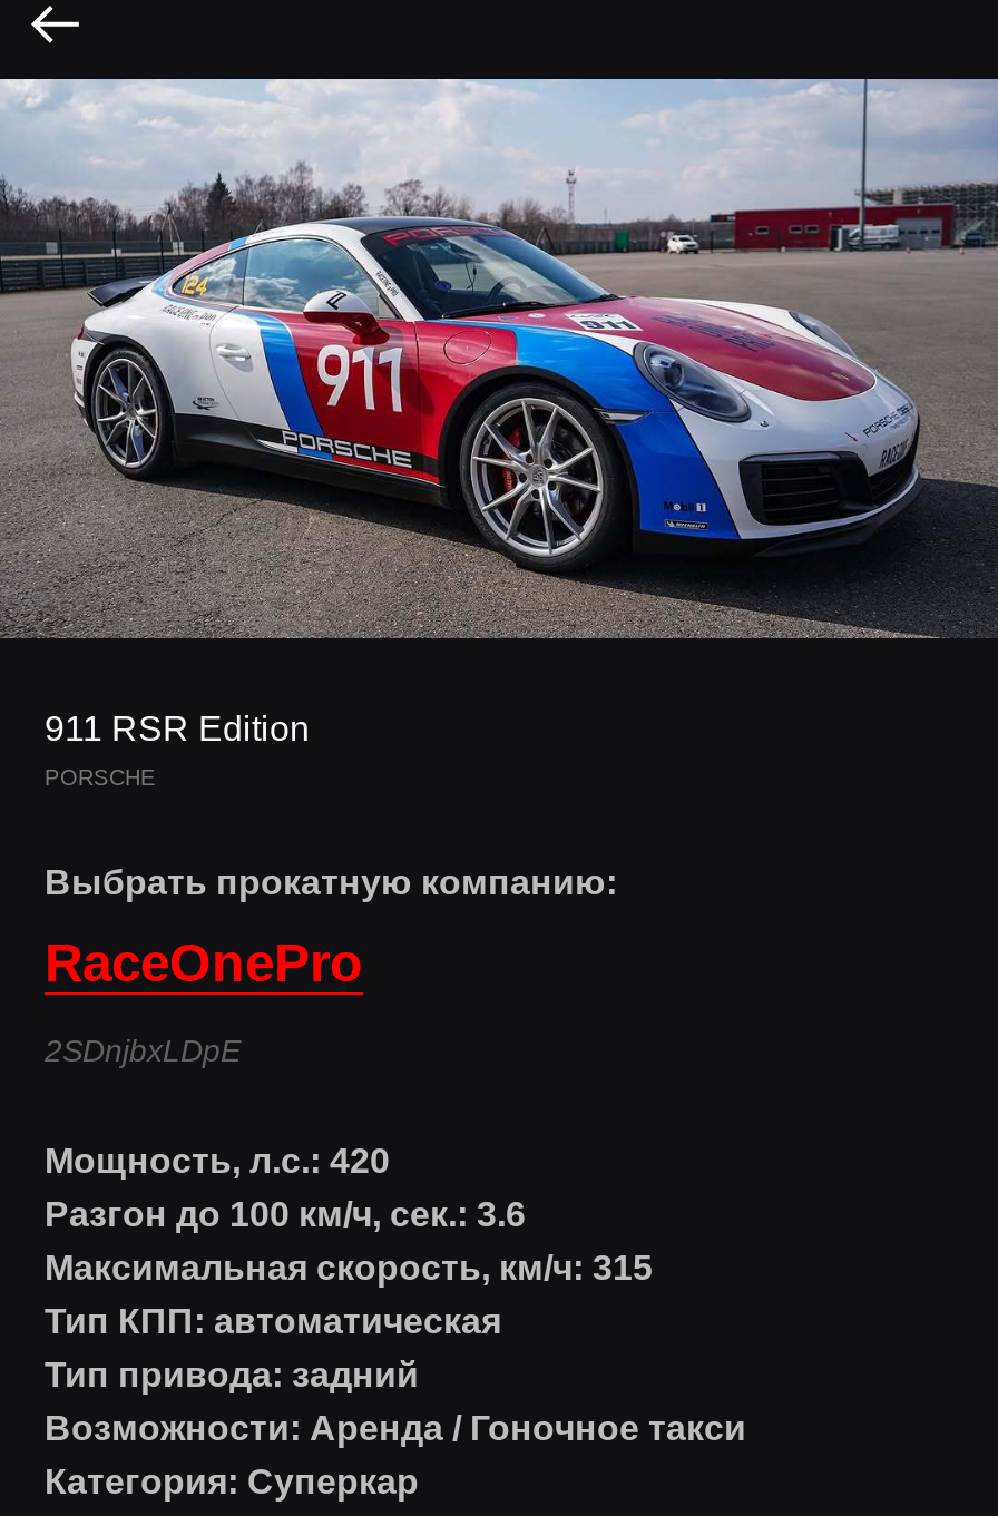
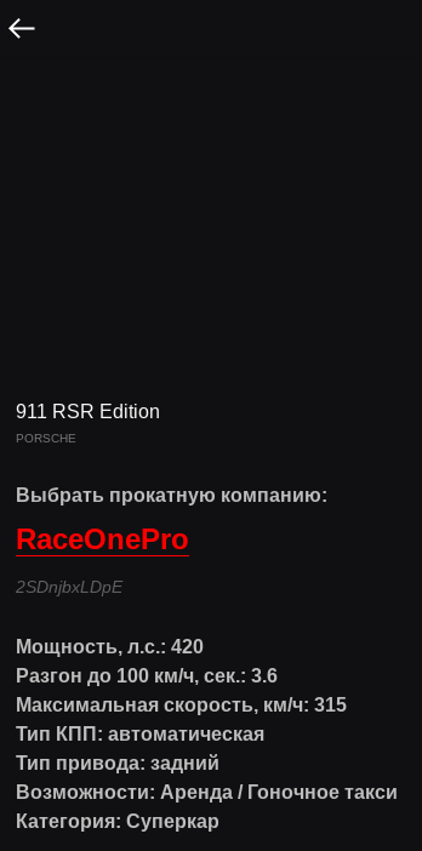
[7,77,991,640] [image] -> none

